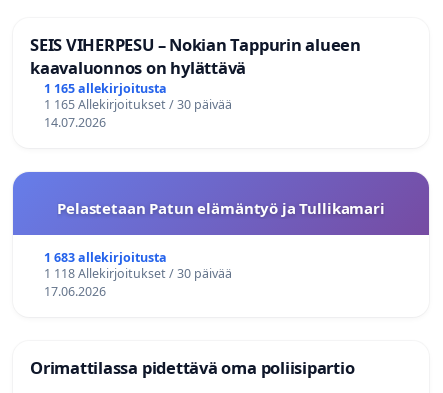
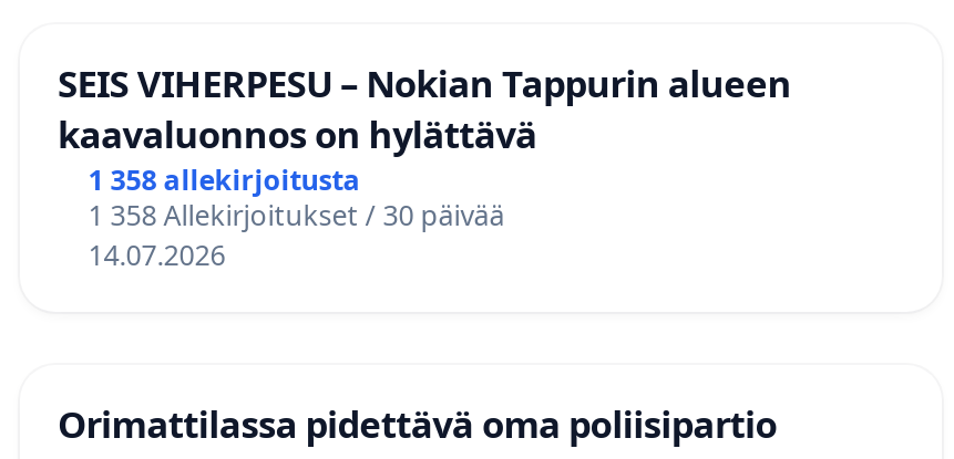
[44,80,167,97] 1 165 allekirjoitusta -> [88,162,361,199] 1 358 allekirjoitusta
[44,96,232,113] 1 165 Allekirjoitukset / 30 päivää -> [88,197,505,235] 1 358 Allekirjoitukset / 30 päivää
[44,198,385,300] Pelastetaan Patun elämäntyö ja Tullikamari | 1 683 allekirjoitusta | 1 118 Allekirjoitukset / 30 päivää | 17.06.2026 -> none

